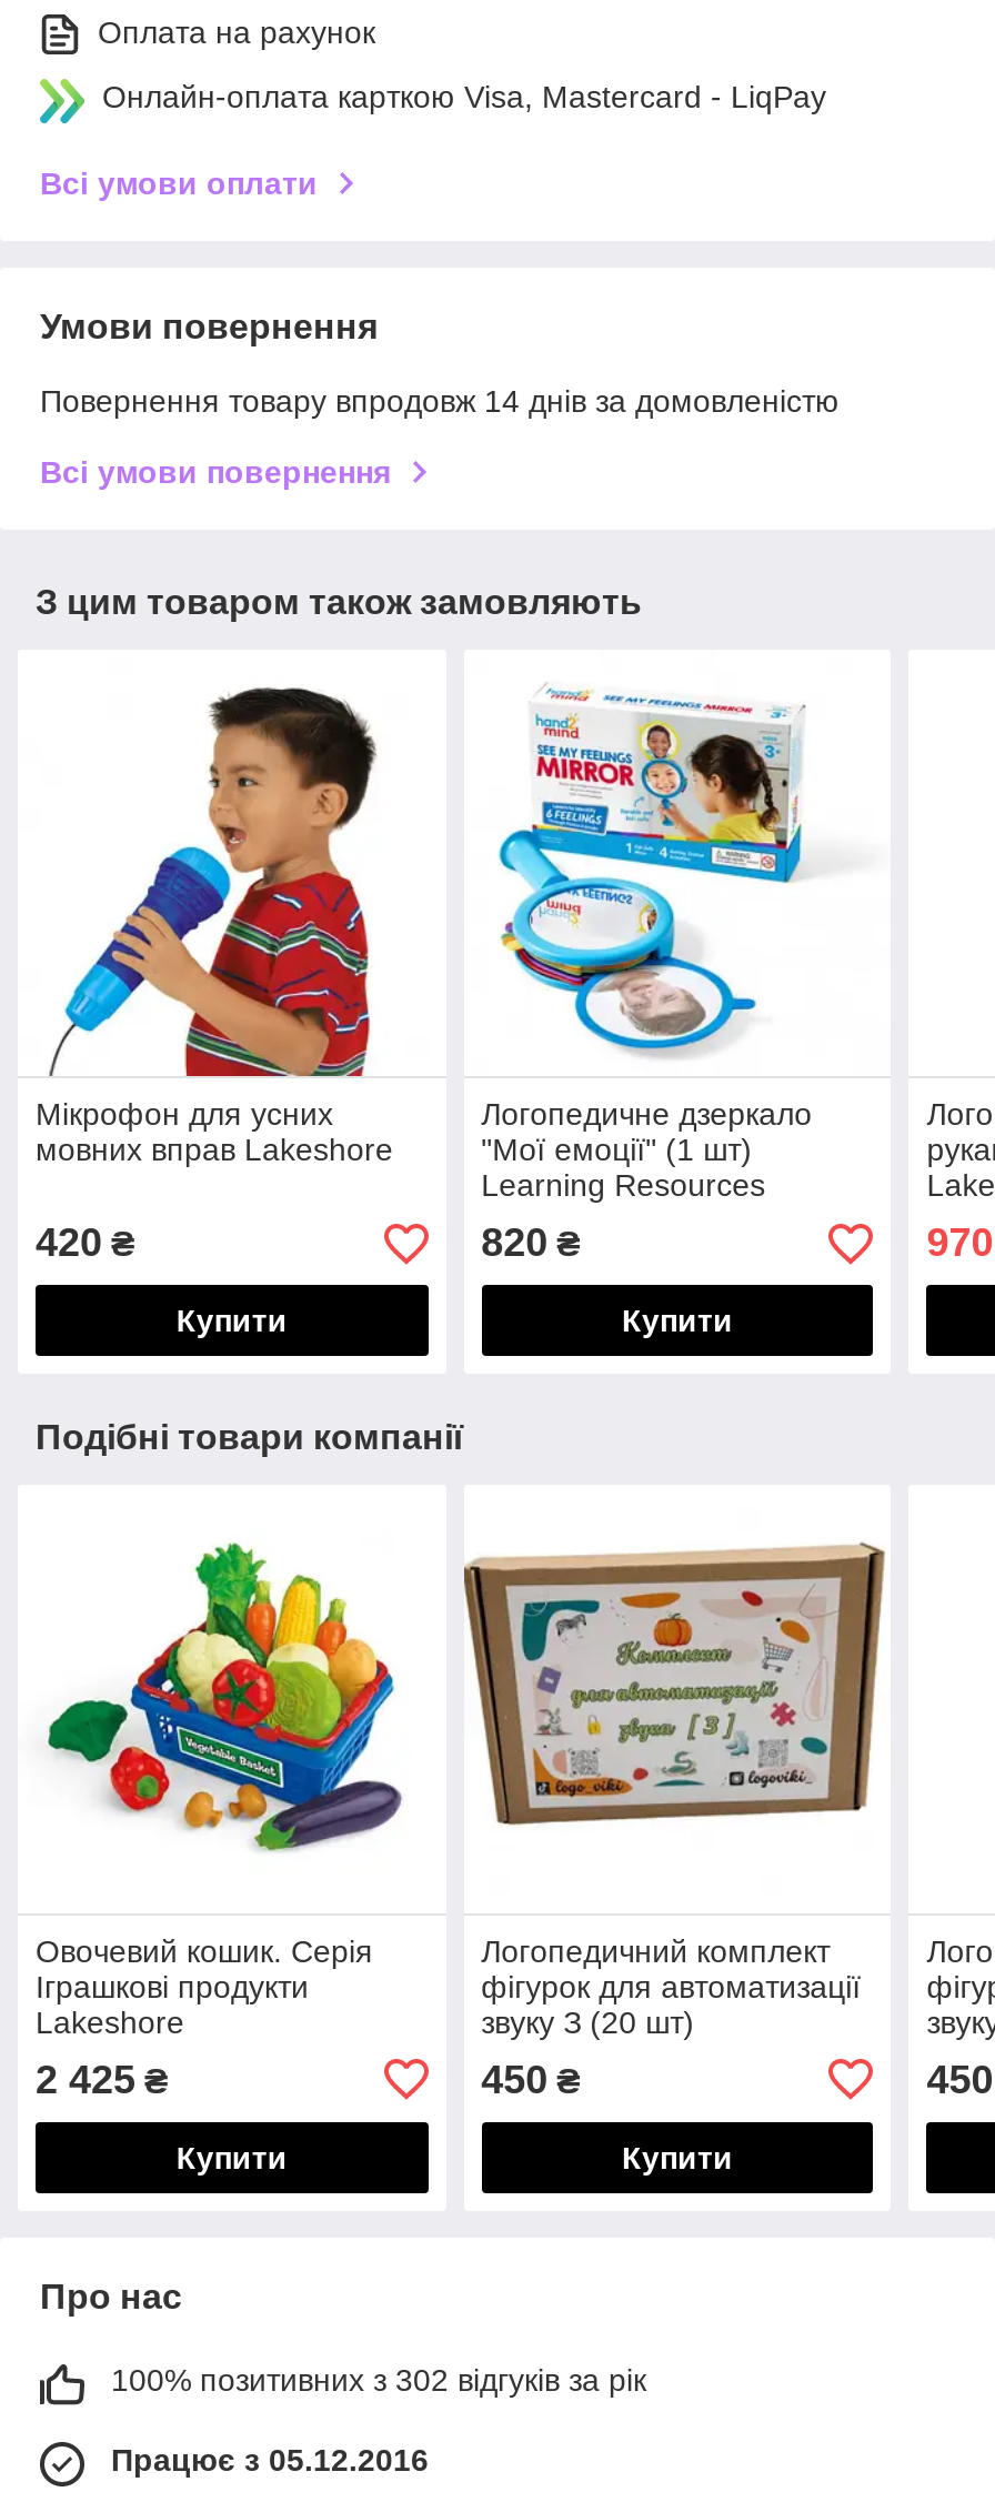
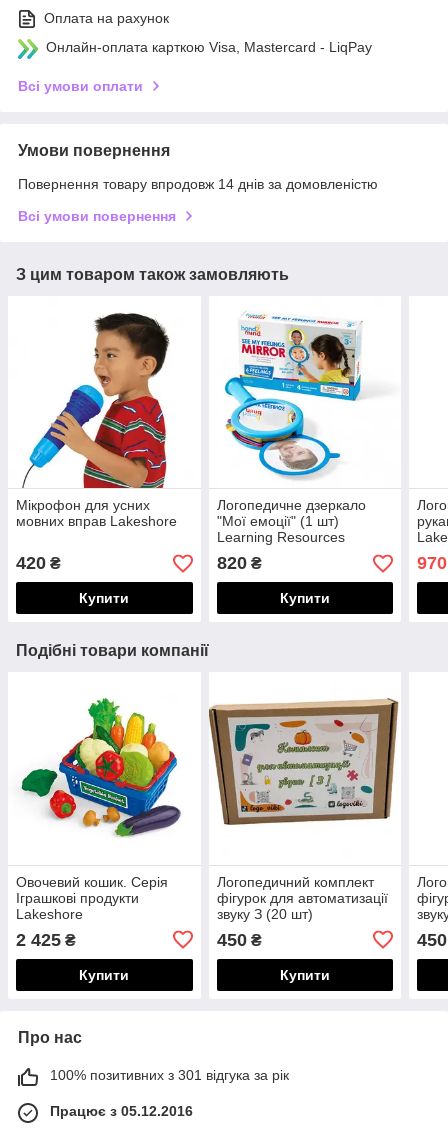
[111,2362,646,2398] 100% позитивних з 302 відгуків за рік -> [50,1067,289,1083] 100% позитивних з 301 відгука за рік

